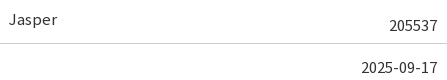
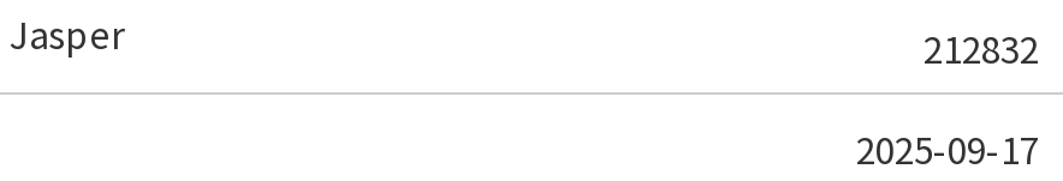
[389,16,437,35] 205537 -> [924,27,1039,73] 212832

